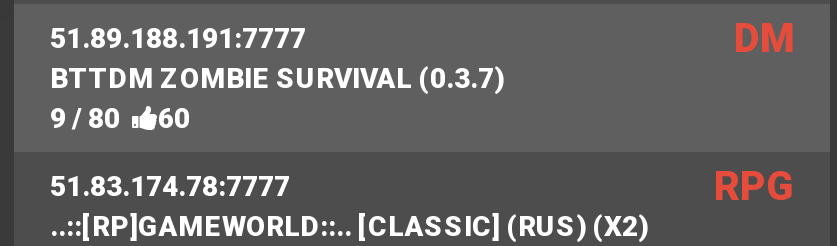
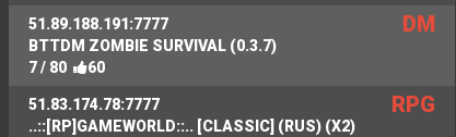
[50,102,190,134] 9 / 80 60 -> [28,59,105,76] 7 / 80 60

